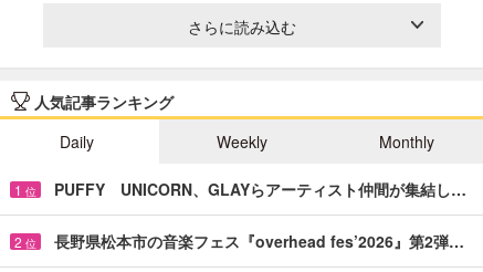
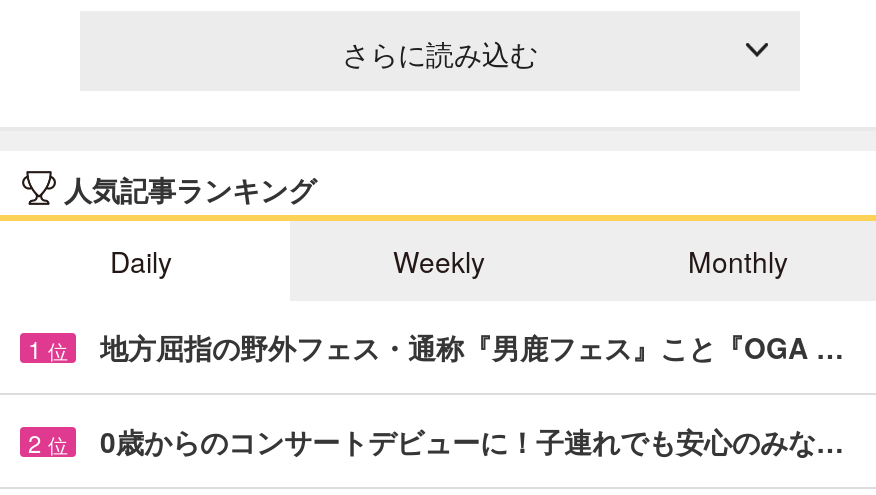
[54,178,466,200] PUFFY UNICORN、GLAYらアーティスト仲間が集結し… -> [100,327,844,367] 地方屈指の野外フェス・通称『男鹿フェス』こと『OGA …
[54,230,464,252] 長野県松本市の音楽フェス『overhead fes’2026』第2弾… -> [100,421,844,461] 0歳からのコンサートデビューに！子連れでも安心のみな…

